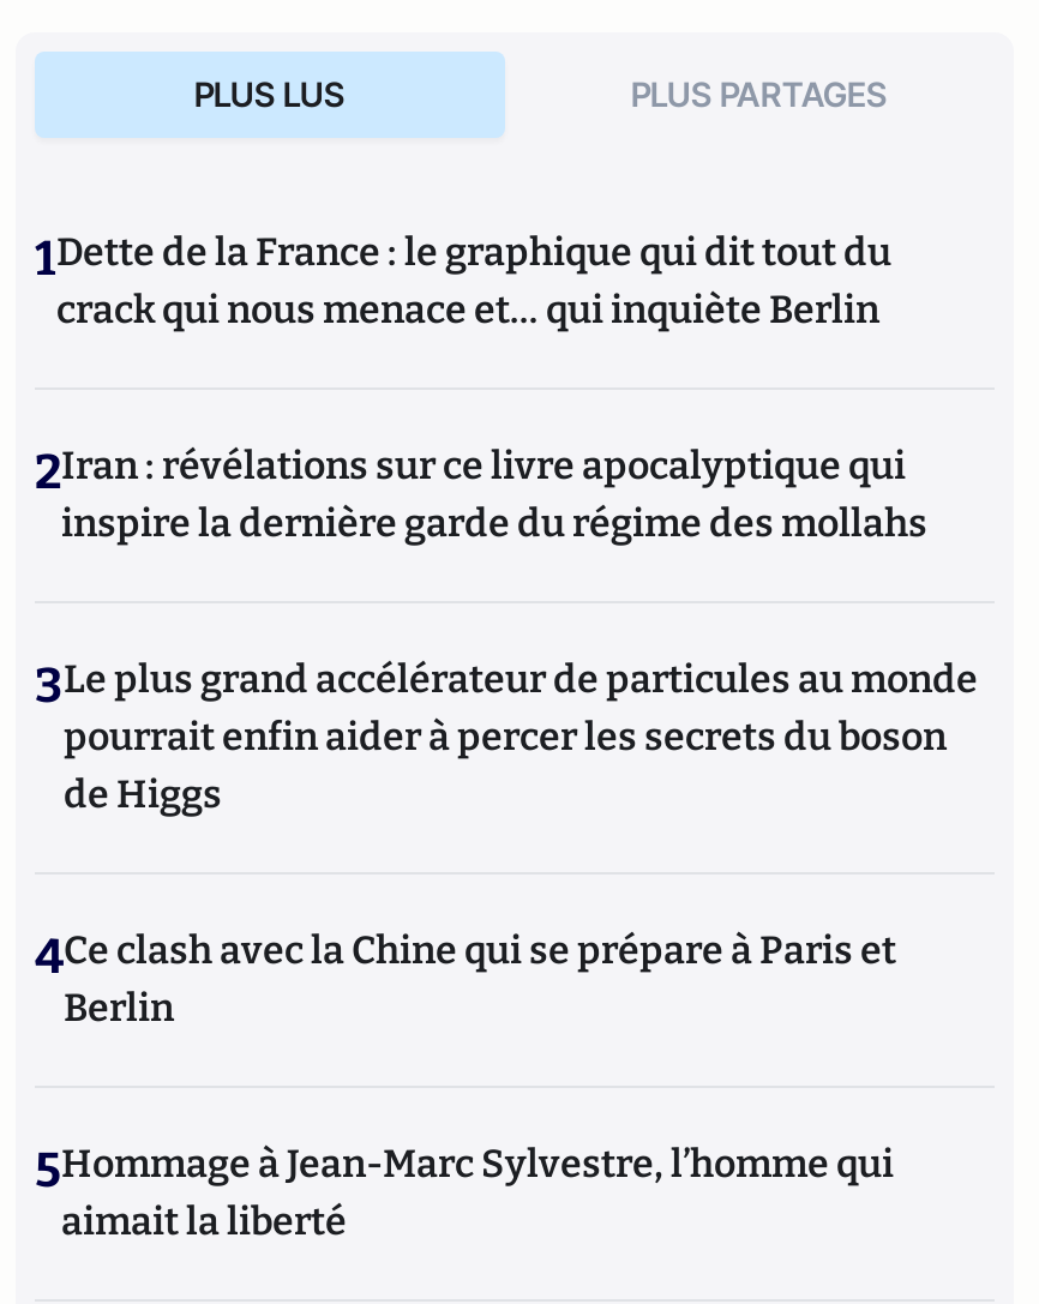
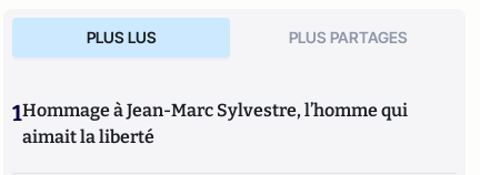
[35,229,978,1198] 1Dette de la France : le graphique qui dit tout du | crack qui nous menace et… qui inquiète Berlin | 2Iran : révélations sur ce livre apocalyptique qui | inspire la dernière garde du régime des mollahs | 3Le plus grand accélérateur de particules au monde | pourrait enfin aider à percer les secrets du boson | de Higgs | 4Ce clash avec la Chine qui se prépare à Paris et | Berlin | 5Hommage à Jean-Marc Sylvestre, l’homme qui -> [12,100,408,126] 1Hommage à Jean-Marc Sylvestre, l’homme qui

